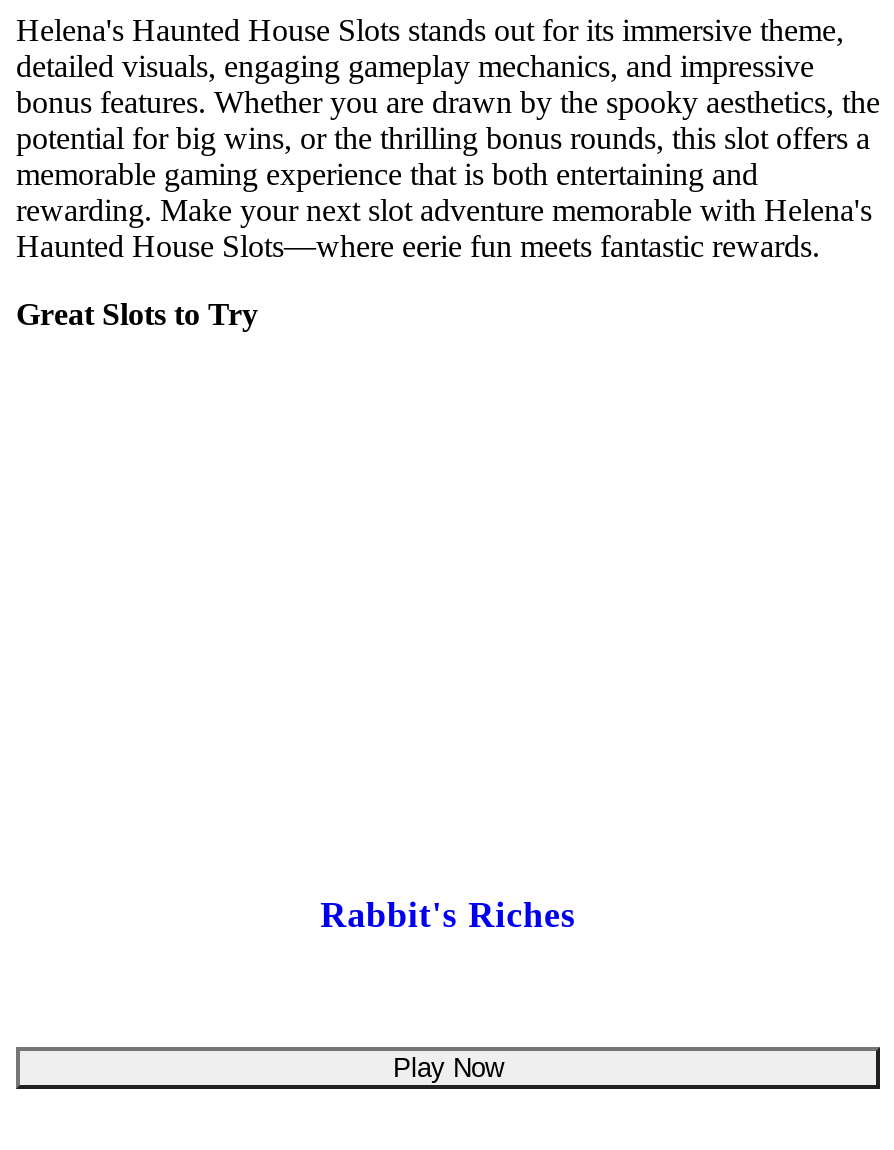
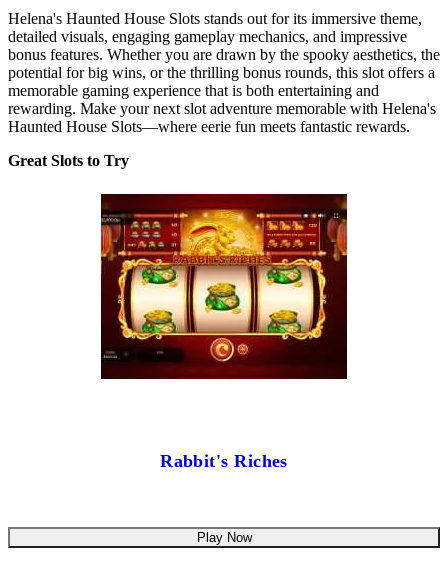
none -> [100,193,348,380] [image]

